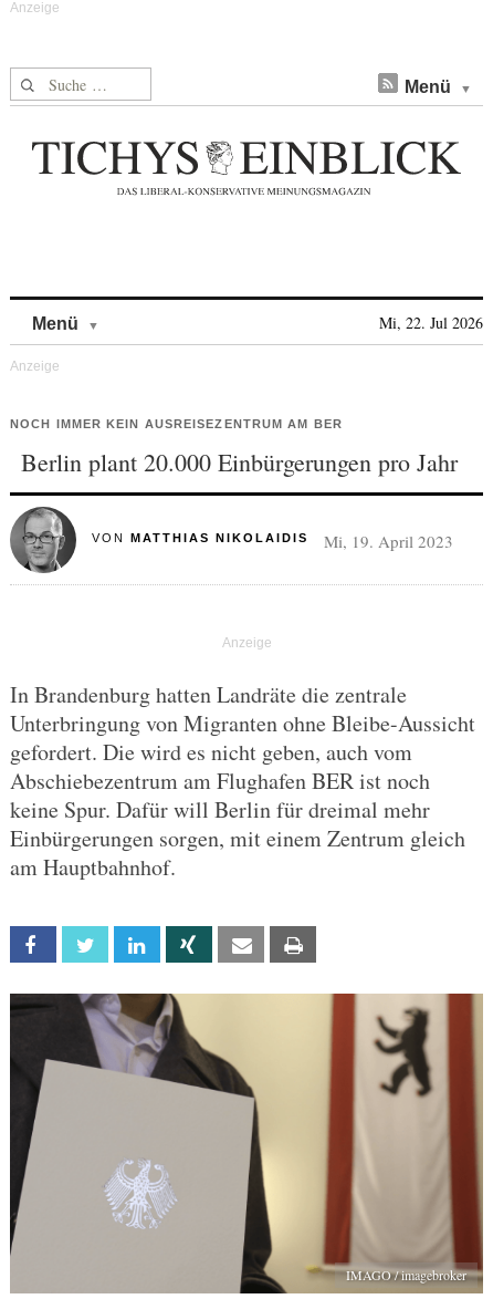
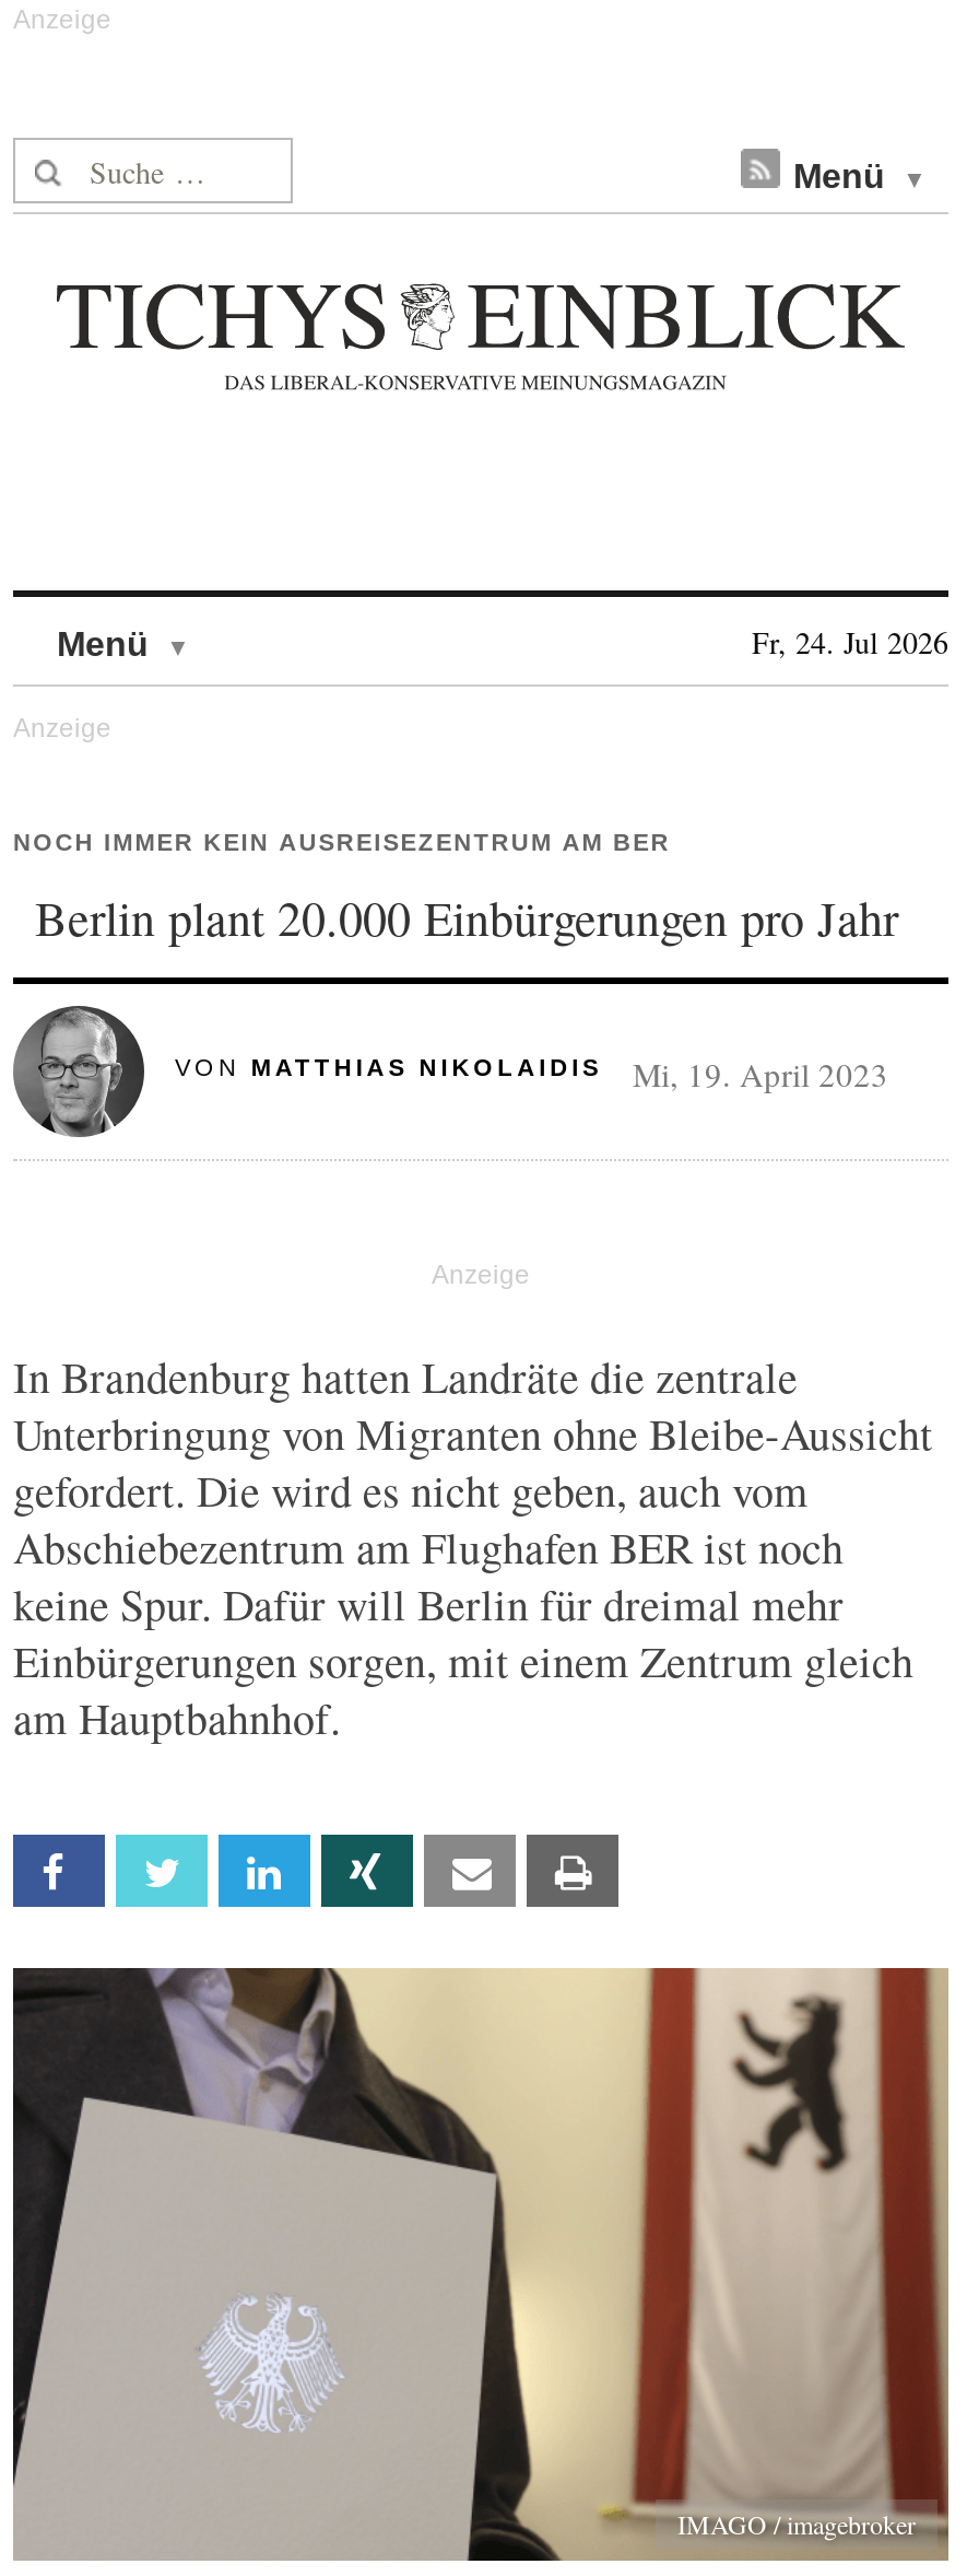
[379,312,483,333] Mi, 22. Jul 2026 -> [752,621,948,663] Fr, 24. Jul 2026

